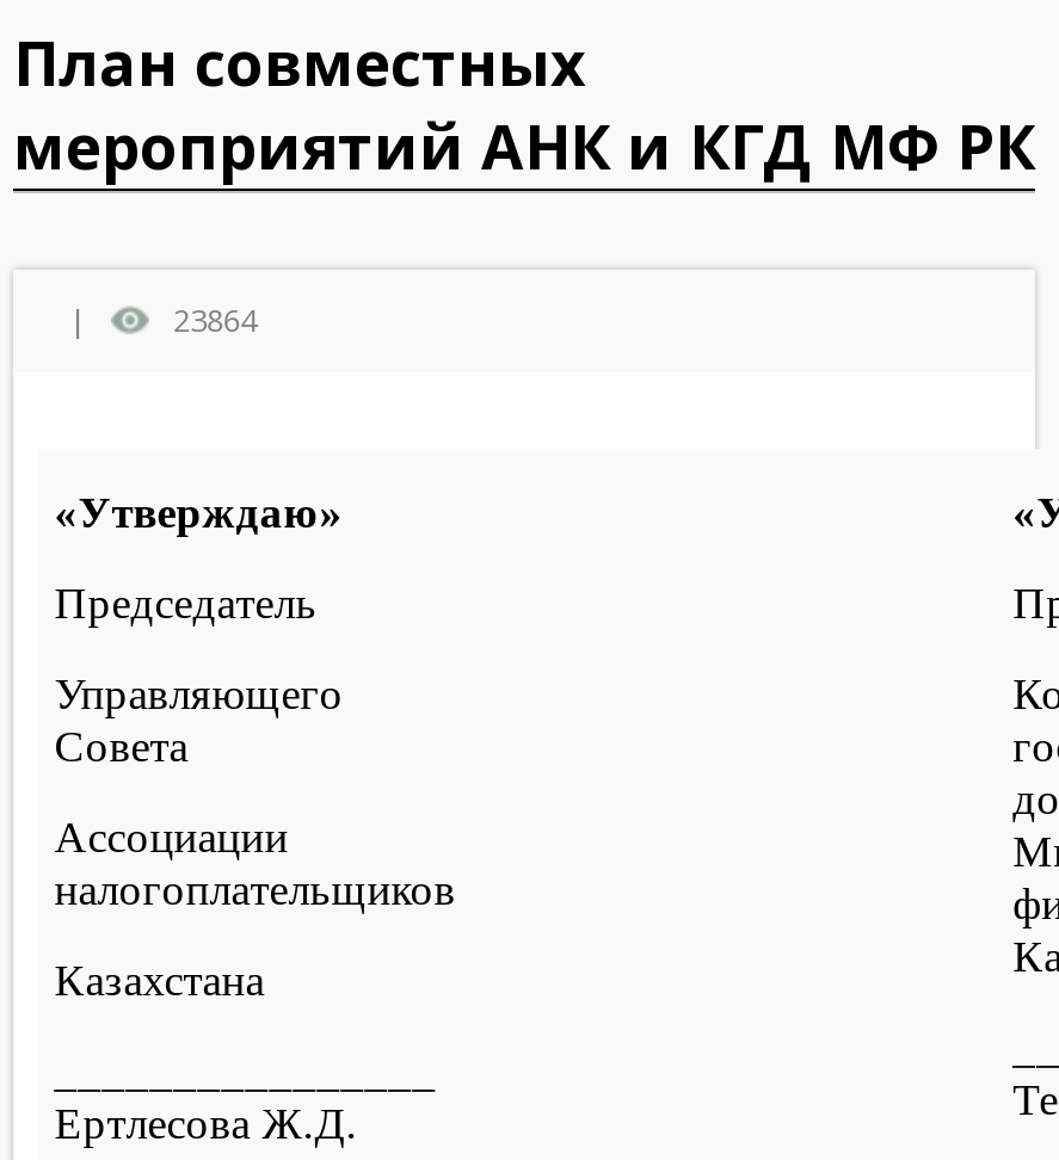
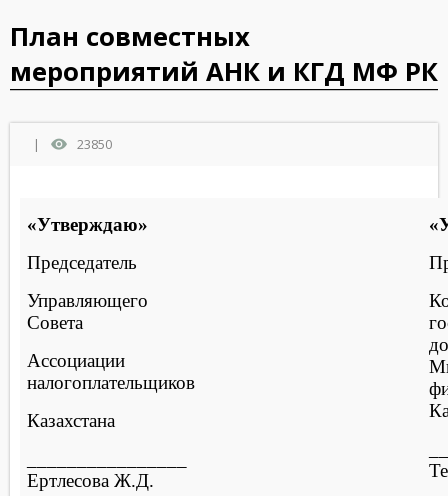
[173,299,257,342] 23864 -> [77,135,112,153] 23850

